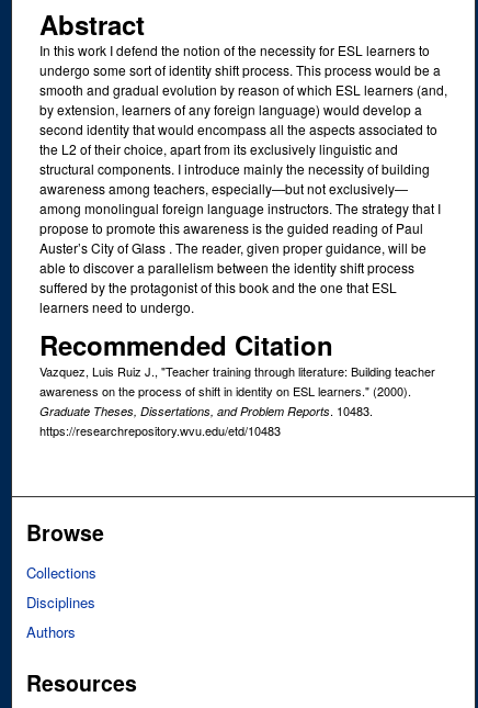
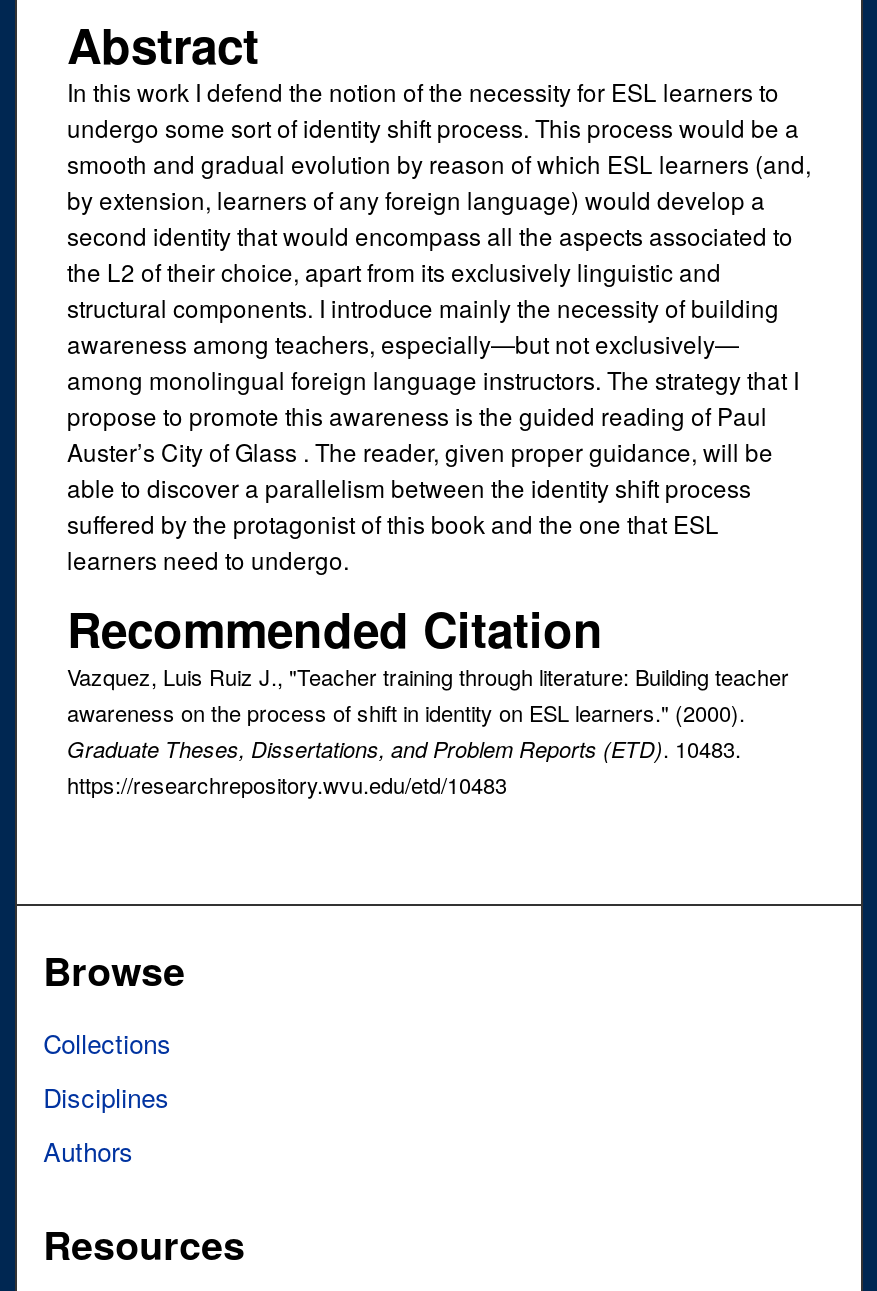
[39,402,373,420] Graduate Theses, Dissertations, and Problem Reports. 10483. -> [67,732,741,764] Graduate Theses, Dissertations, and Problem Reports (ETD). 10483.

